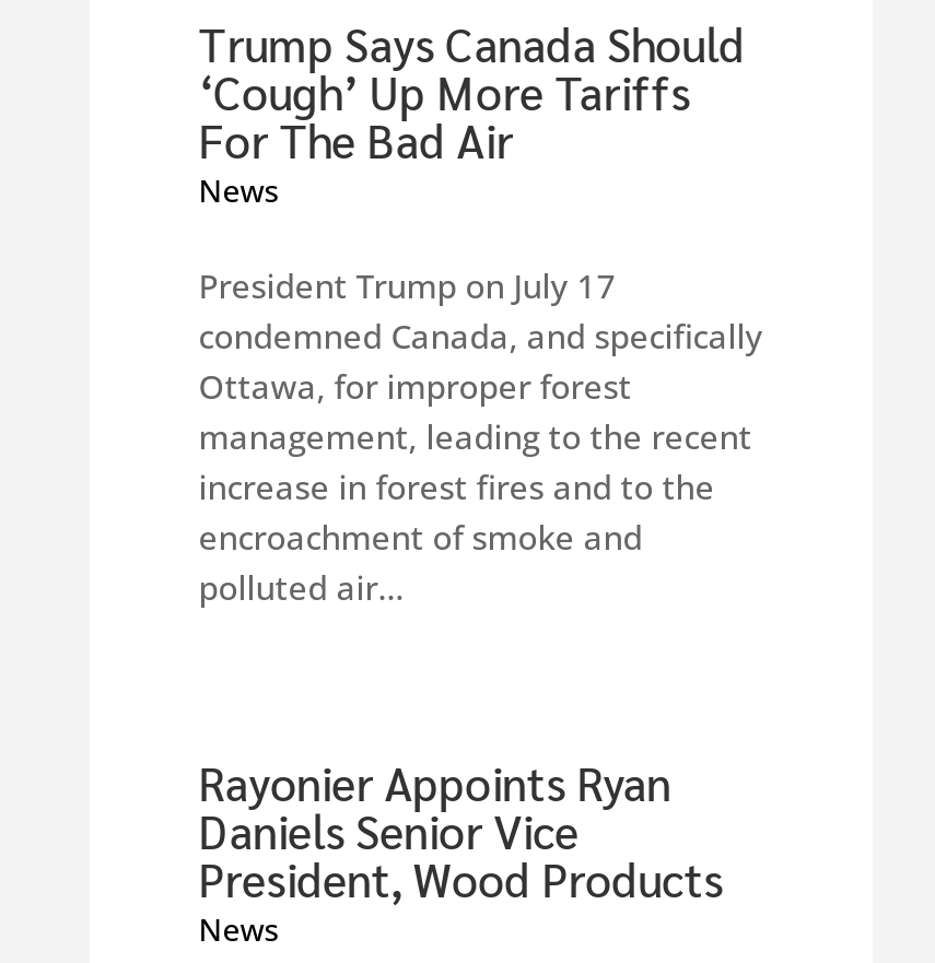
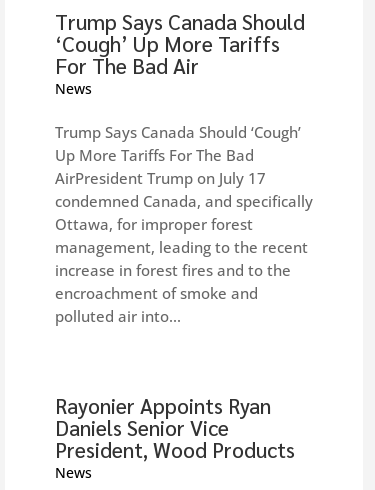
[199,262,616,306] President Trump on July 17 -> [55,121,301,187] Trump Says Canada Should ‘Cough’ | Up More Tariffs For The Bad | AirPresident Trump on July 17
[199,564,404,608] polluted air… -> [55,305,181,325] polluted air into...

